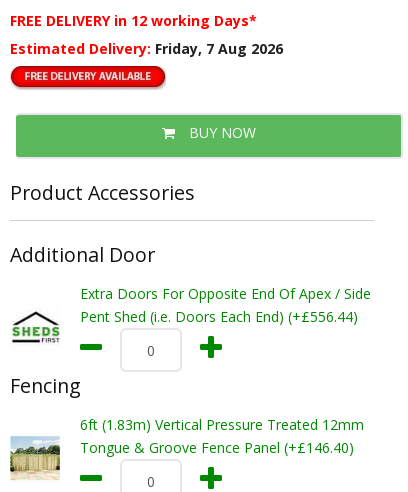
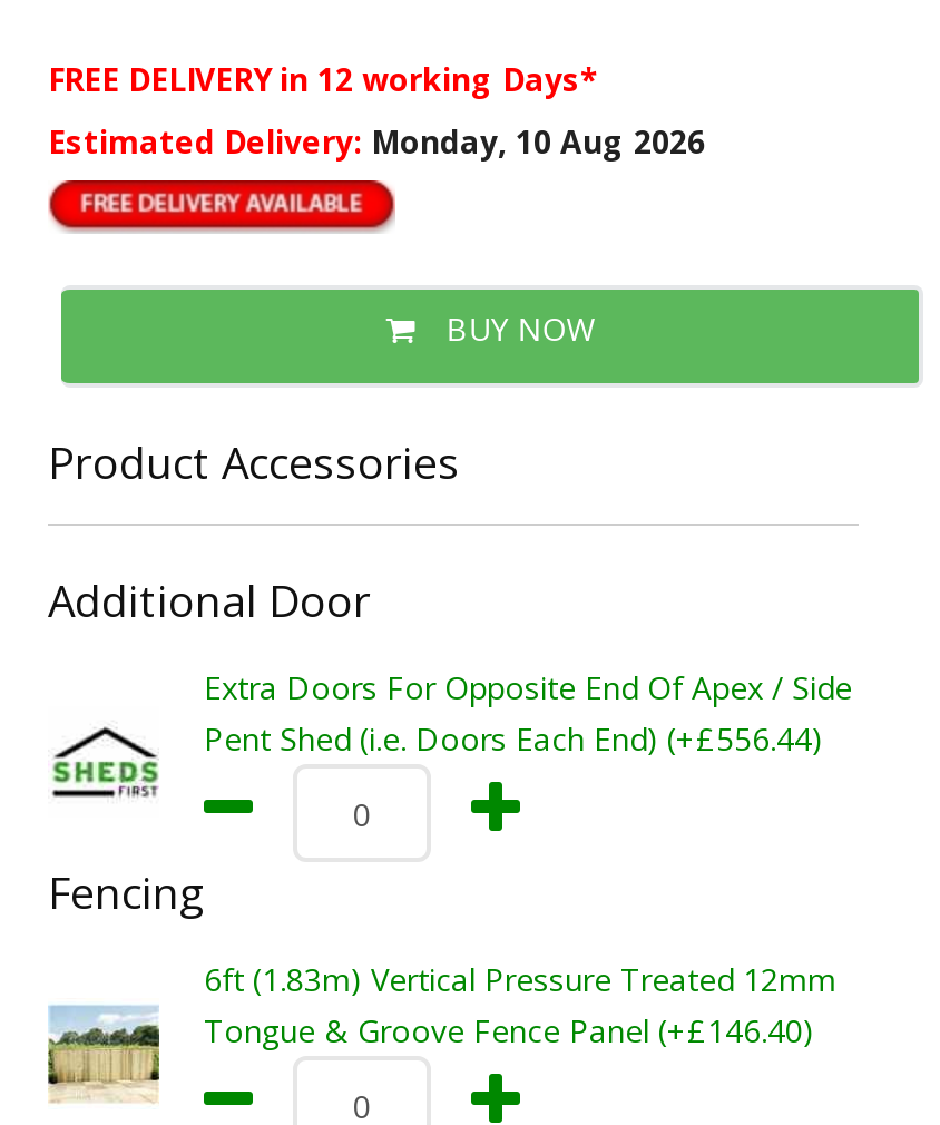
[10,39,283,58] Estimated Delivery: Friday, 7 Aug 2026 -> [48,120,705,162] Estimated Delivery: Monday, 10 Aug 2026

